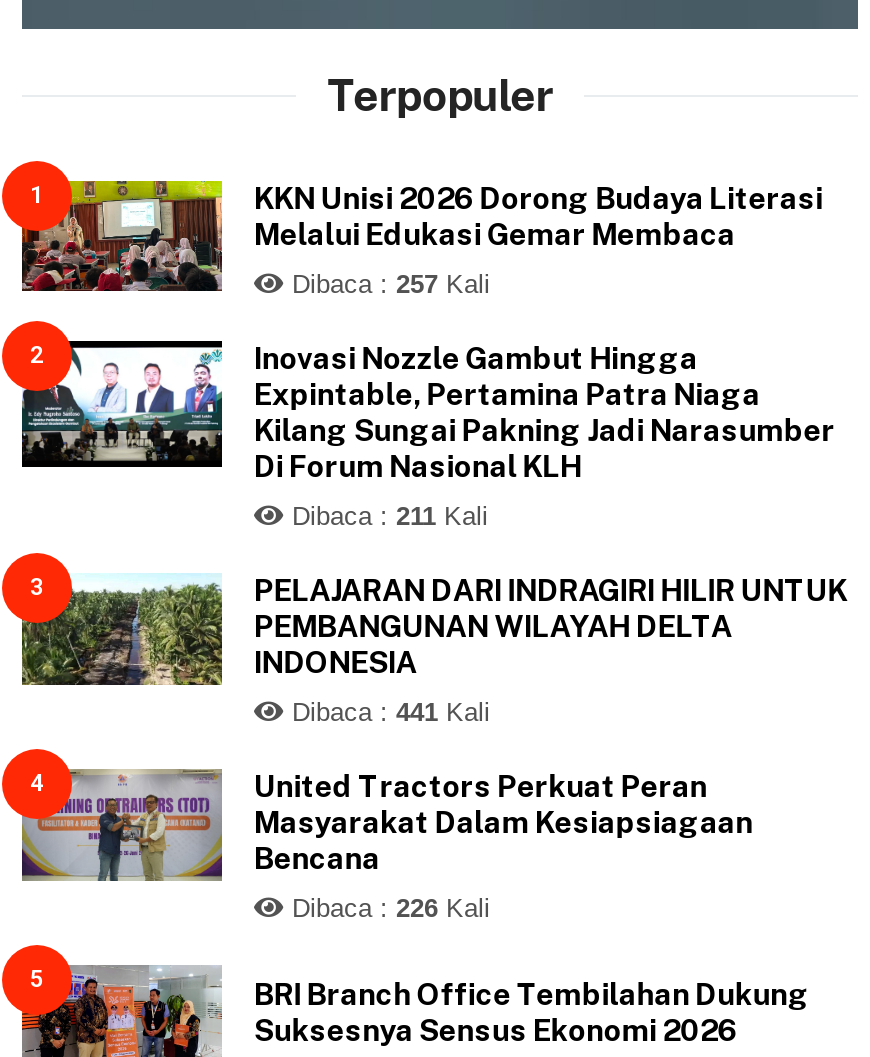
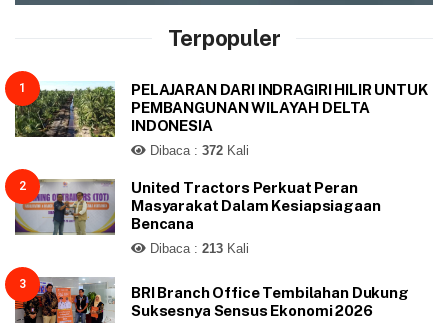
[22,179,835,601] [image] | KKN Unisi 2026 Dorong Budaya Literasi | Melalui Edukasi Gemar Membaca | Dibaca : 257 Kali | 2 | Inovasi Nozzle Gambut Hingga | Expintable, Pertamina Patra Niaga | Kilang Sungai Pakning Jadi Narasumber | Di Forum Nasional KLH | Dibaca : 211 Kali | 3 -> none
[16,319,224,469] [image] -> none
[284,697,490,727] Dibaca : 441 Kali -> [146,143,249,158] Dibaca : 372 Kali
[30,769,44,797] 4 -> [19,179,26,193] 2
[284,893,490,923] Dibaca : 226 Kali -> [146,241,249,256] Dibaca : 213 Kali
[30,965,44,993] 5 -> [19,277,26,291] 3

